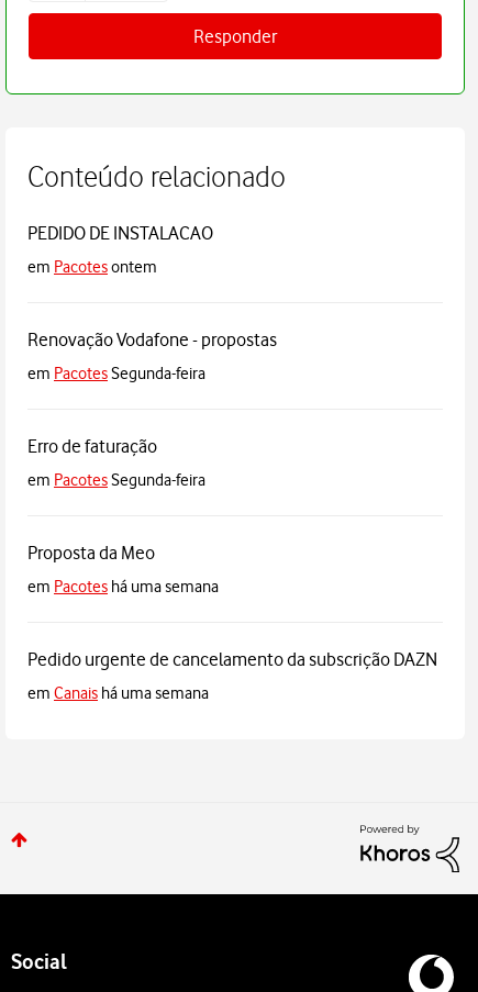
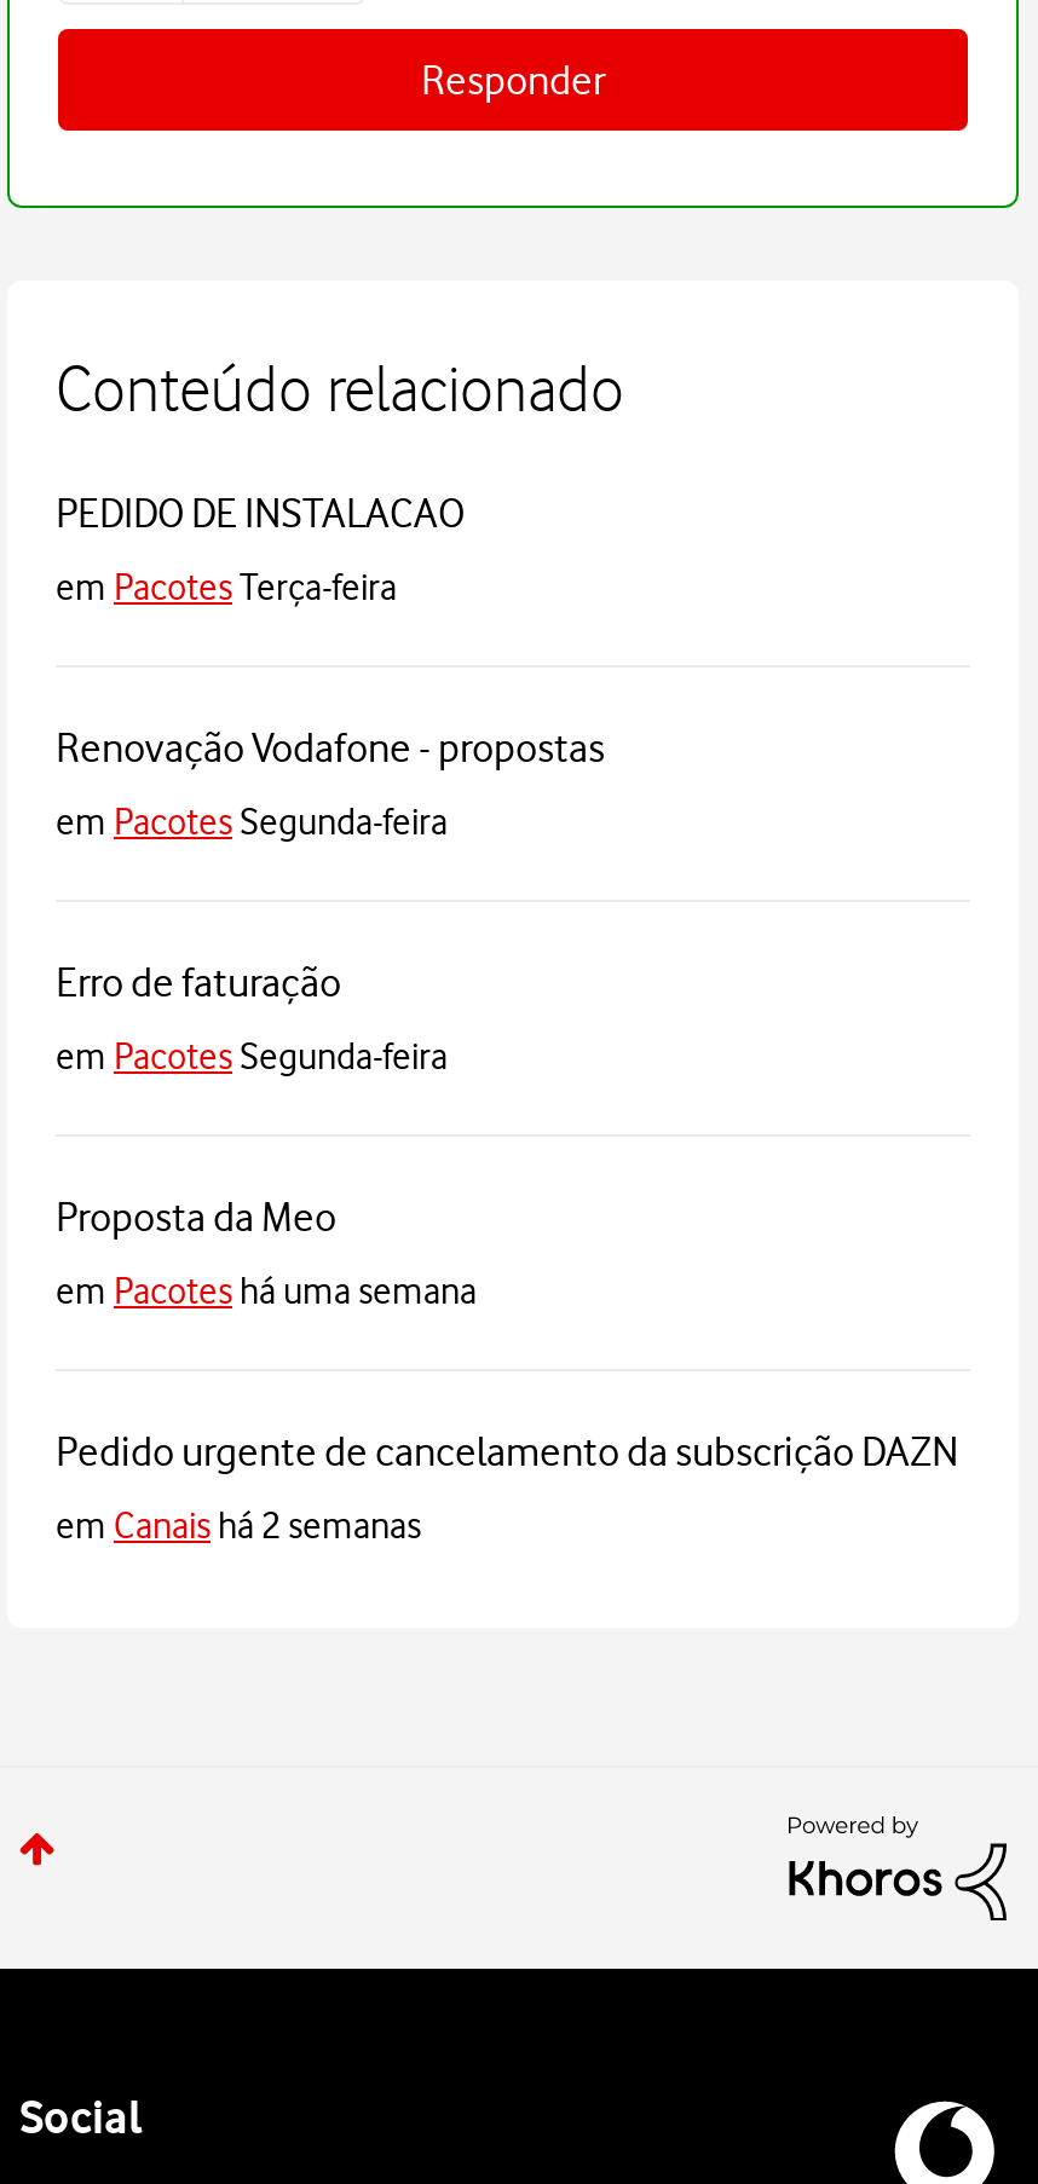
[27,257,157,277] em Pacotes ontem -> [56,567,397,610] em Pacotes Terça-feira
[27,684,209,703] em Canais há uma semana -> [56,1505,421,1549] em Canais há 2 semanas

